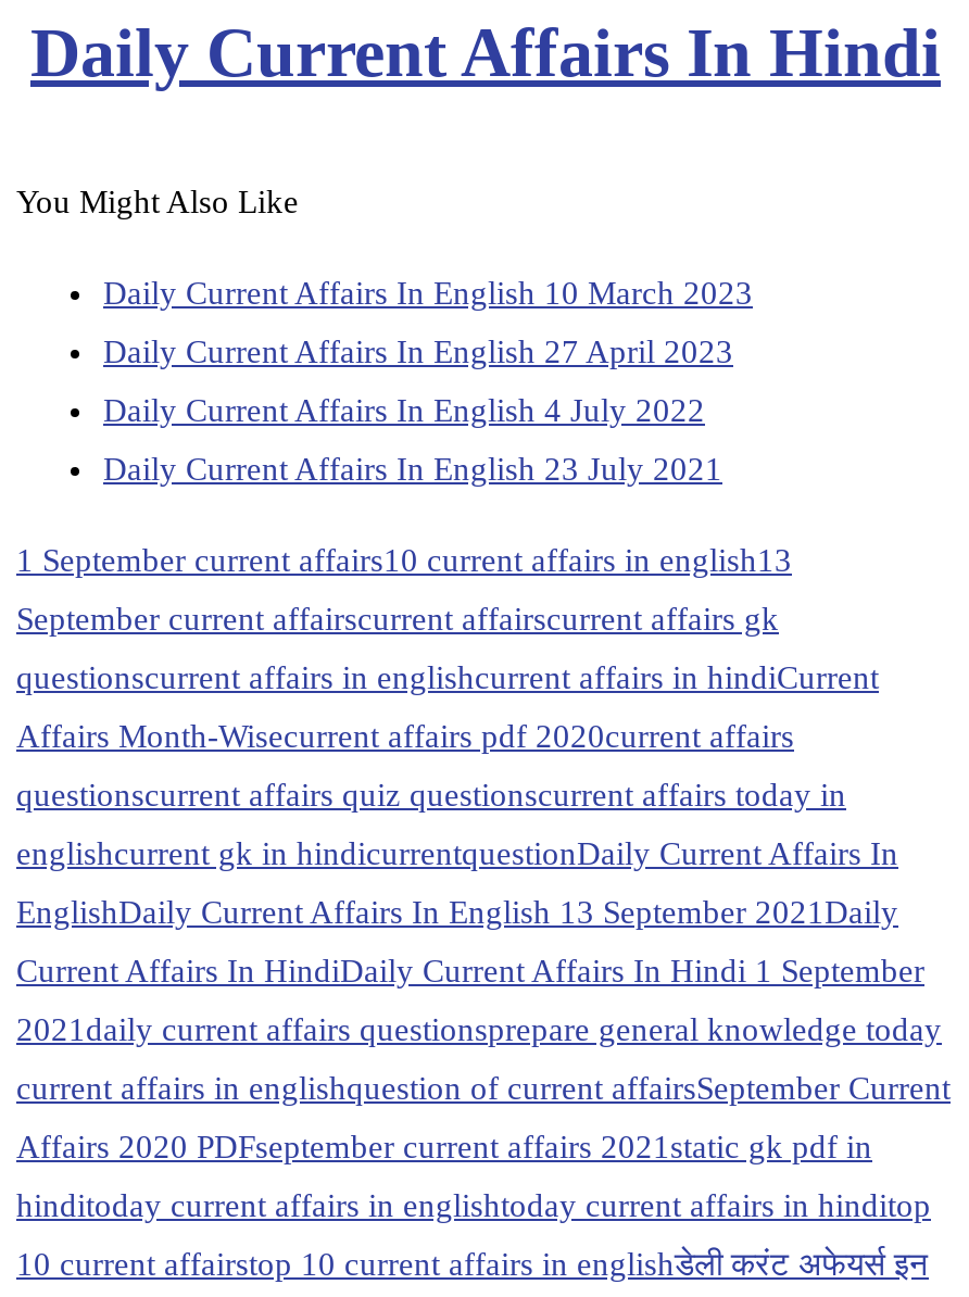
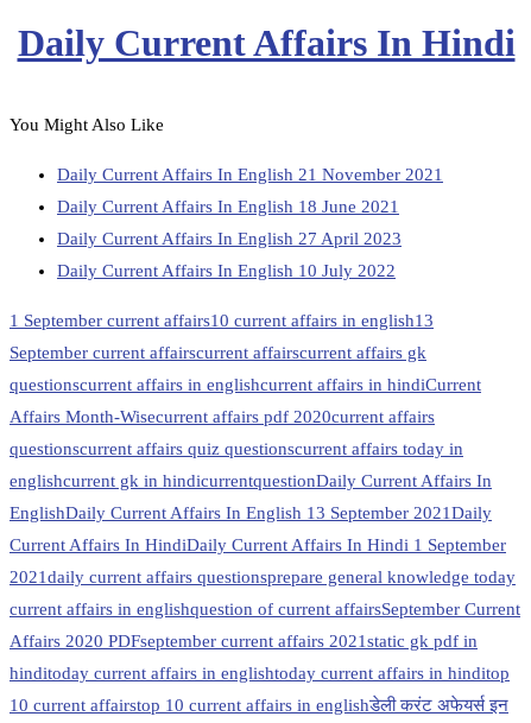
[103,276,753,310] Daily Current Affairs In English 10 March 2023 -> [57,165,443,216] Daily Current Affairs In English 21 November 2021 | Daily Current Affairs In English 18 June 2021
moved [103,334,733,369] -> [57,229,402,248]: Daily Current Affairs In English 27 April 2023
[103,393,722,486] Daily Current Affairs In English 4 July 2022 | Daily Current Affairs In English 23 July 2021 -> [57,261,396,280] Daily Current Affairs In English 10 July 2022

